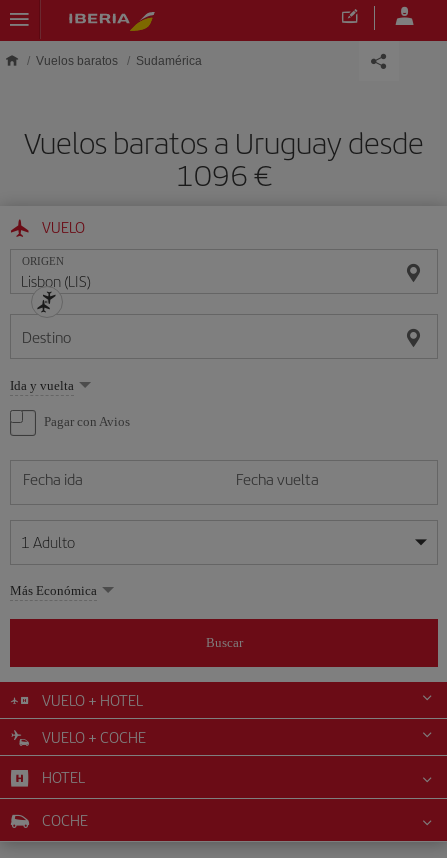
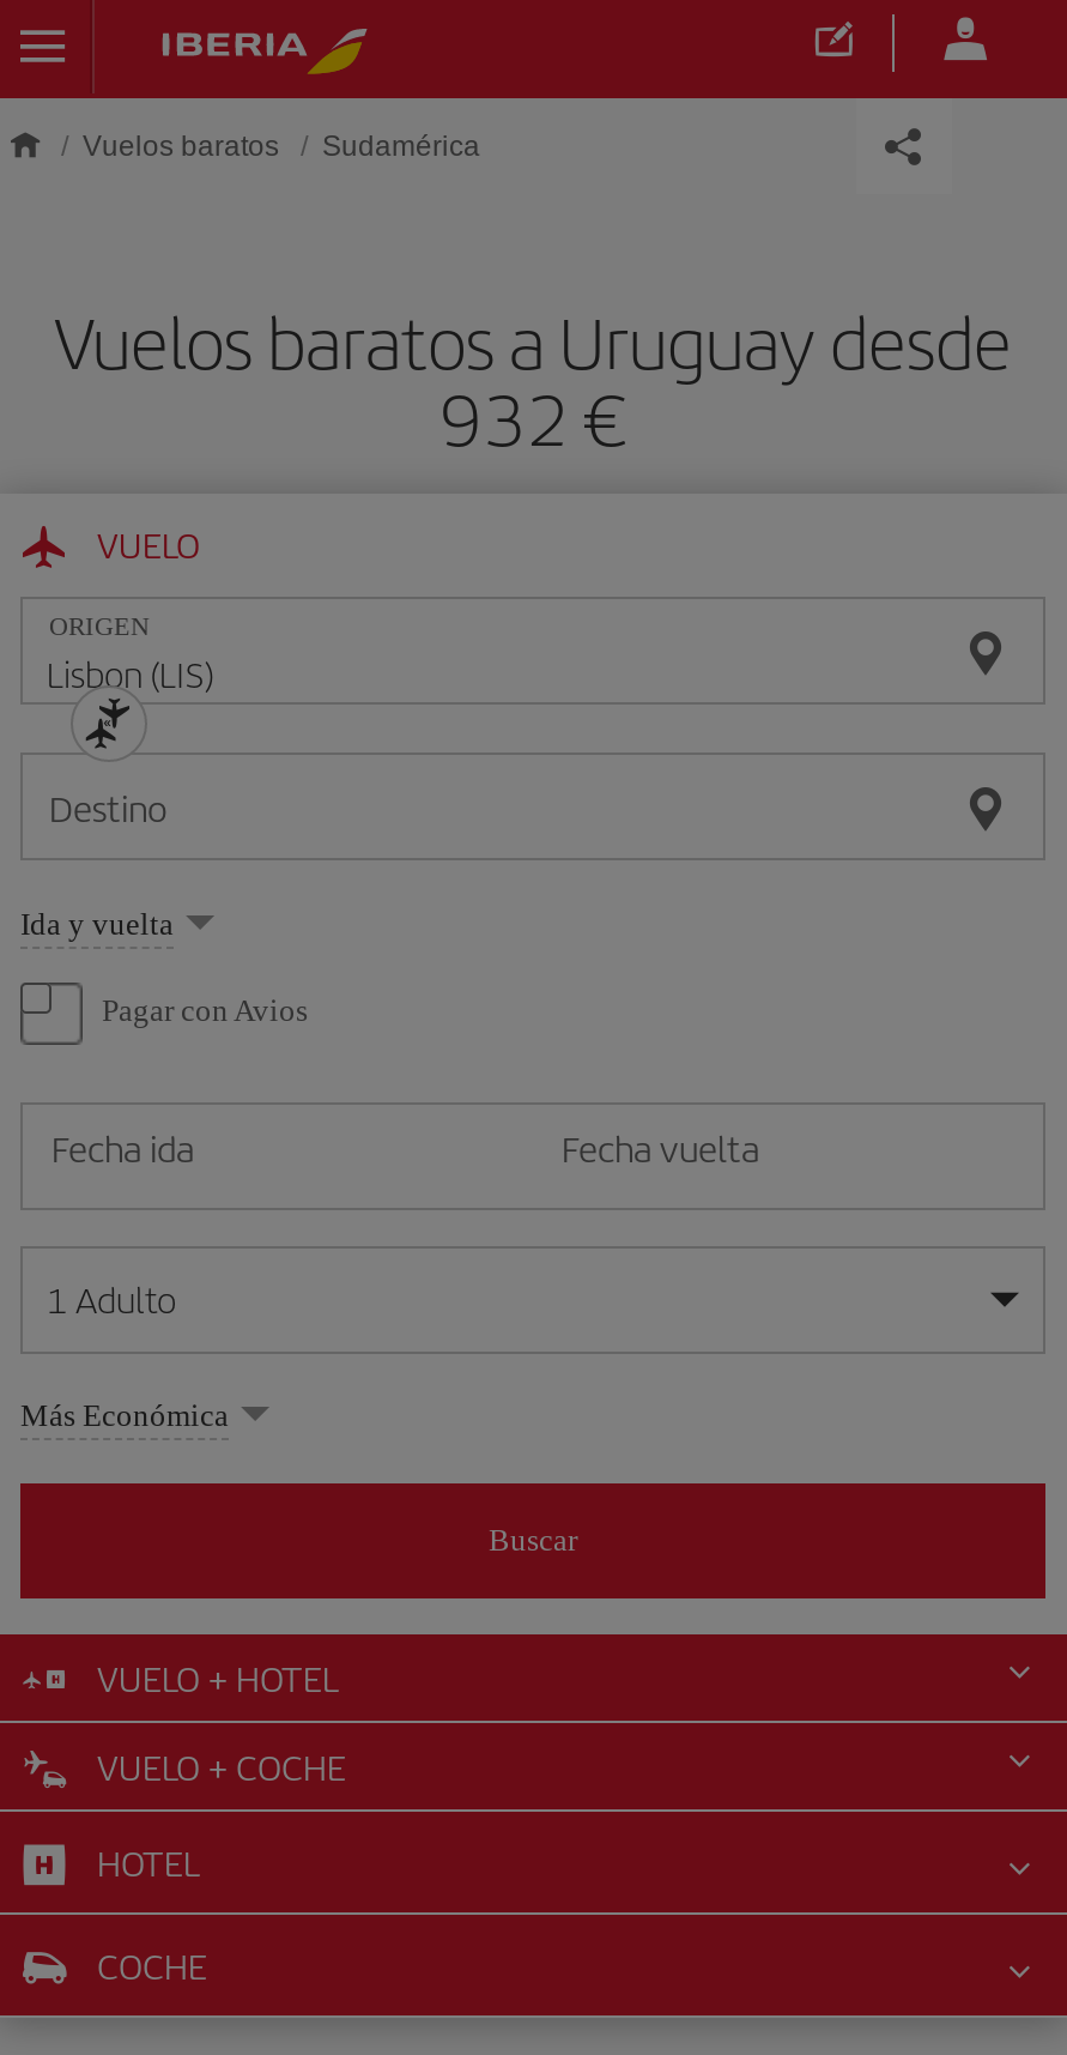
[176,153,272,195] 1096 € -> [439,366,626,467] 932 €

